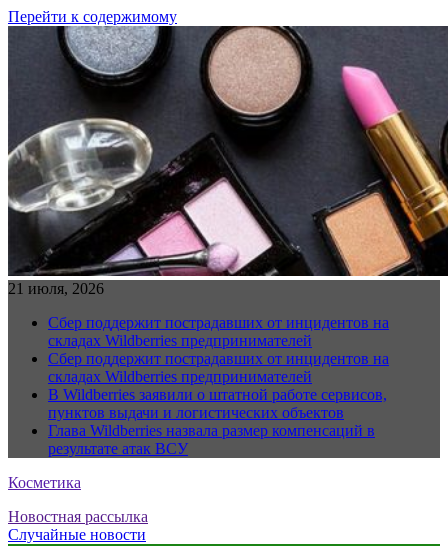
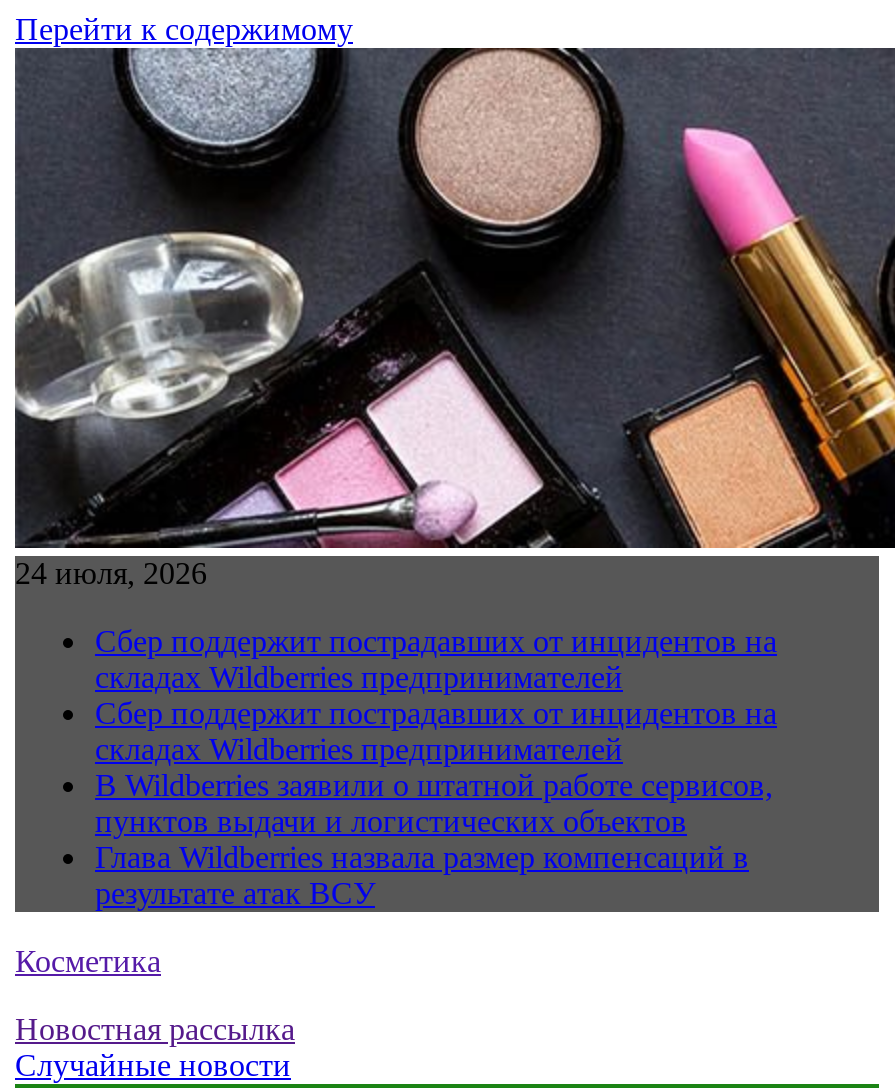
[8,280,104,297] 21 июля, 2026 -> [15,556,207,590] 24 июля, 2026

